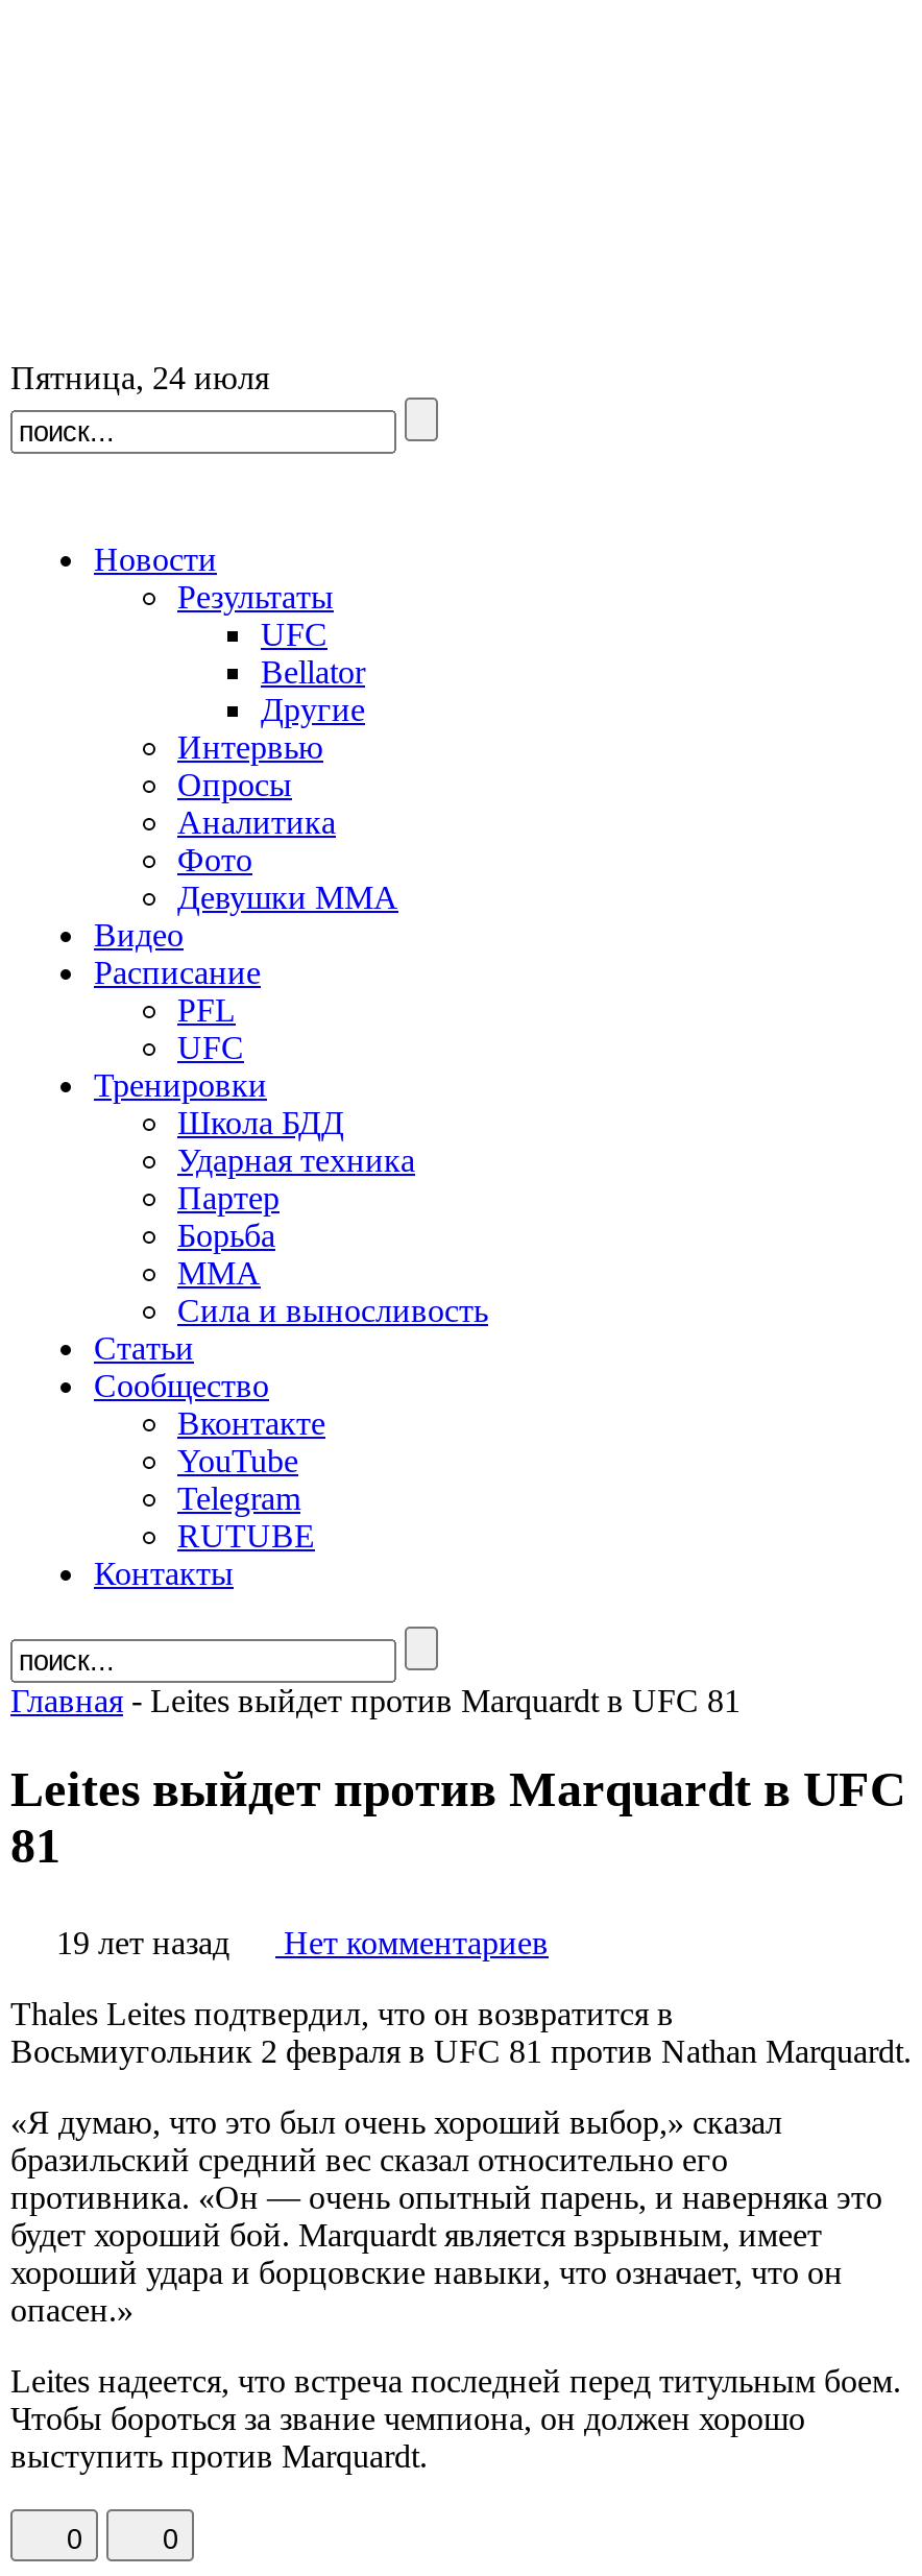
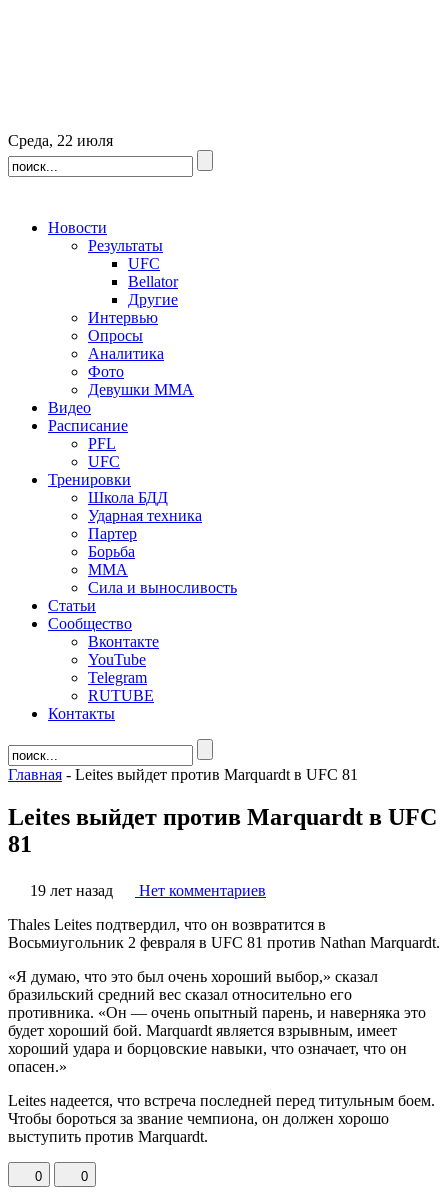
[10,360,269,395] Пятница, 24 июля -> [8,132,113,149] Среда, 22 июля

